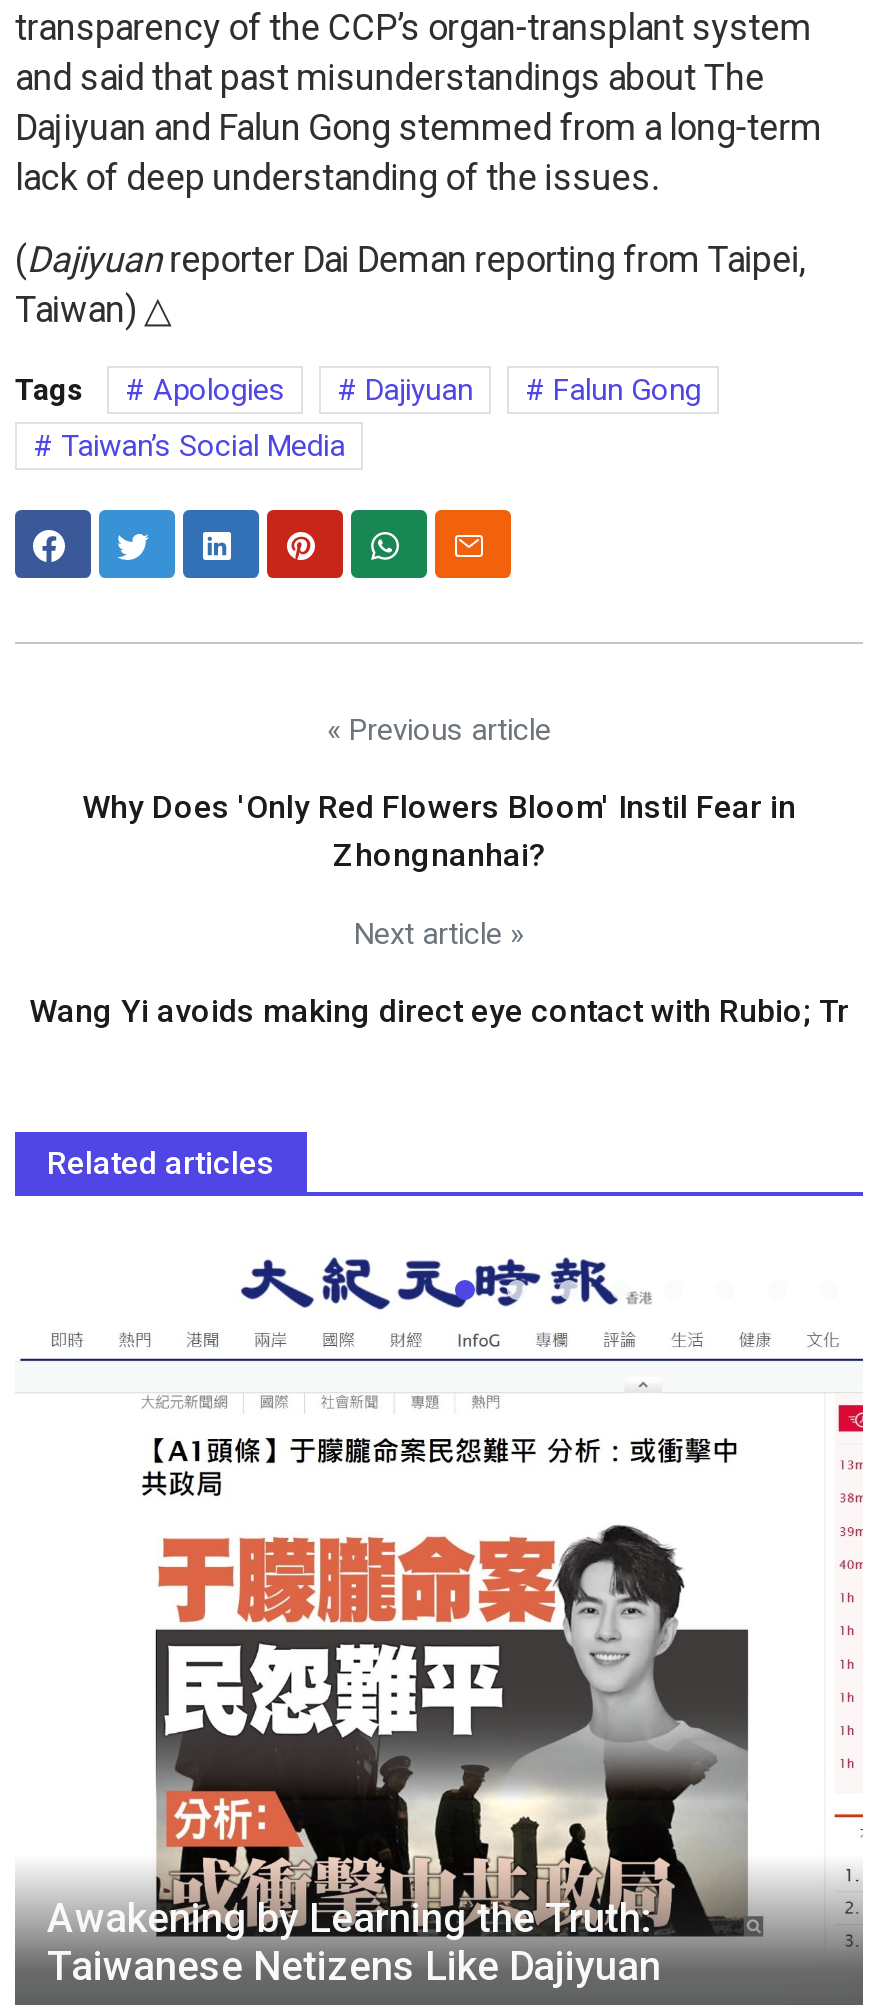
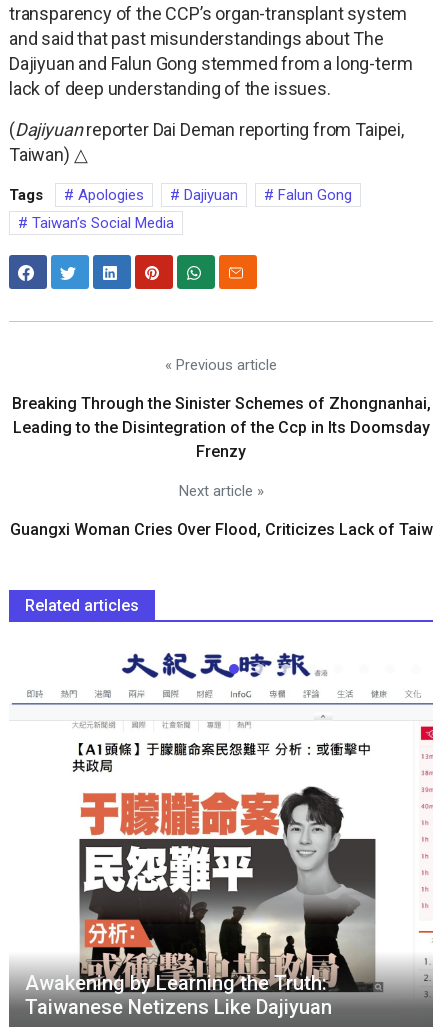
[82,788,796,874] Why Does 'Only Red Flowers Bloom' Instil Fear in | Zhongnanhai? -> [11,394,430,461] Breaking Through the Sinister Schemes of Zhongnanhai, | Leading to the Disintegration of the Ccp in Its Doomsday | Frenzy
[29,992,849,1030] Wang Yi avoids making direct eye contact with Rubio; Tr -> [9,520,432,539] Guangxi Woman Cries Over Flood, Criticizes Lack of Taiw

